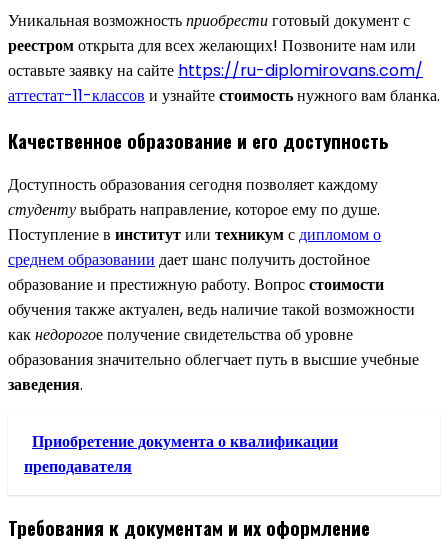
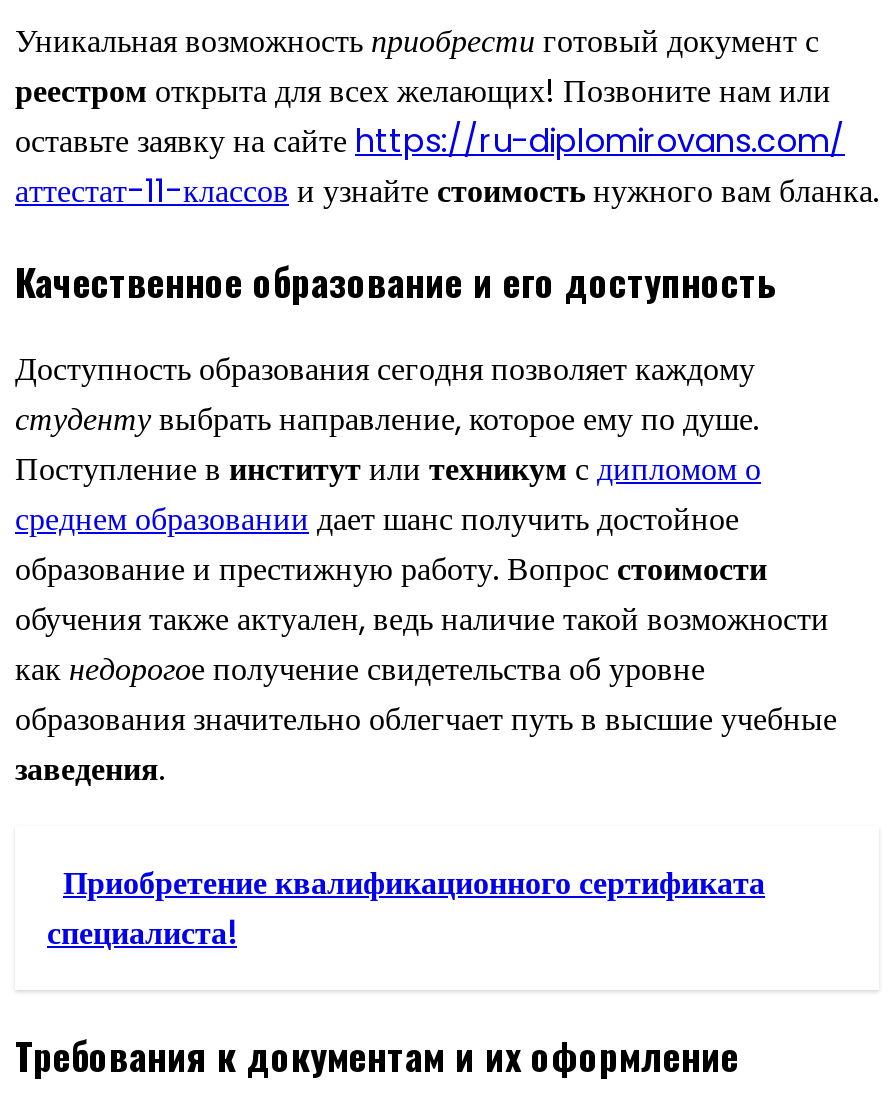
[24,430,338,478] Приобретение документа о квалификации | преподавателя -> [47,861,765,957] Приобретение квалификационного сертификата | специалиста!

